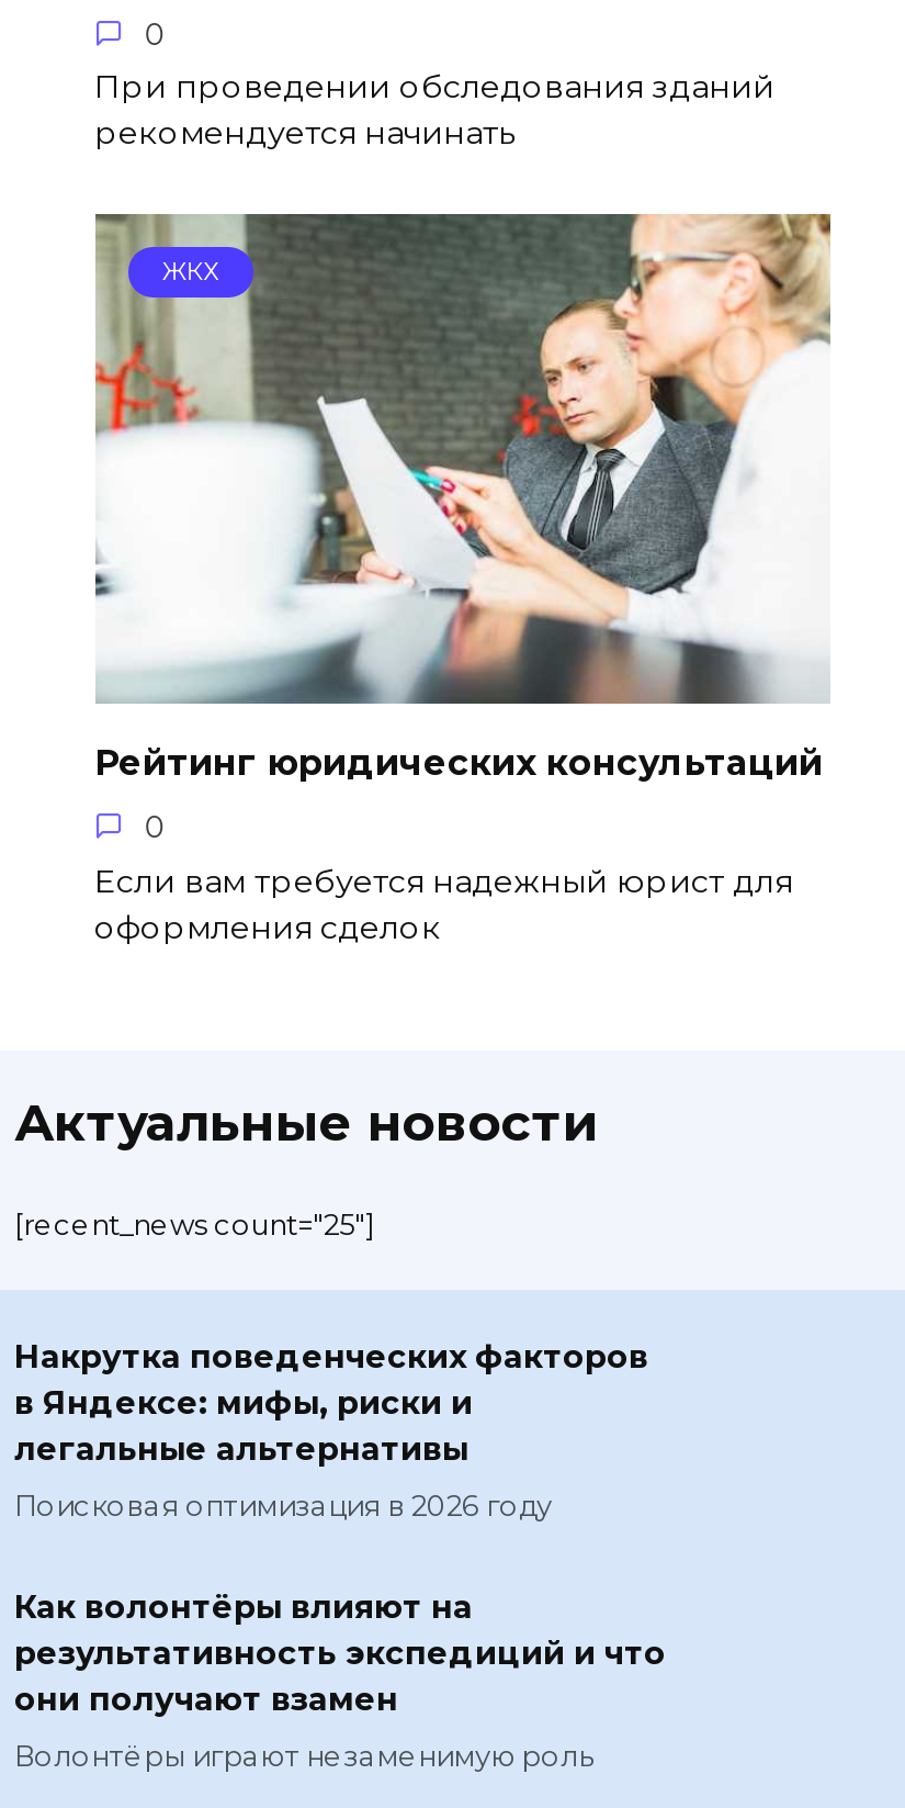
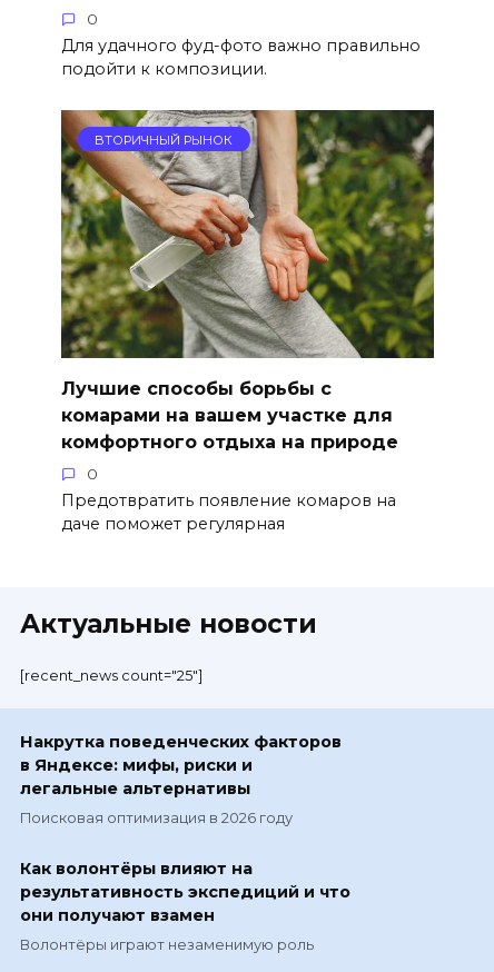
[94,67,774,153] При проведении обследования зданий | рекомендуется начинать -> [61,36,420,79] Для удачного фуд-фото важно правильно | подойти к композиции.
[93,212,833,704] [image] | ЖКХ -> [60,109,435,359] [image] | ВТОРИЧНЫЙ РЫНОК
[94,743,823,785] Рейтинг юридических консультаций -> [61,378,398,453] Лучшие способы борьбы с | комарами на вашем участке для | комфортного отдыха на природе
[94,860,792,946] Если вам требуется надежный юрист для | оформления сделок -> [61,491,396,534] Предотвратить появление комаров на | даче поможет регулярная

